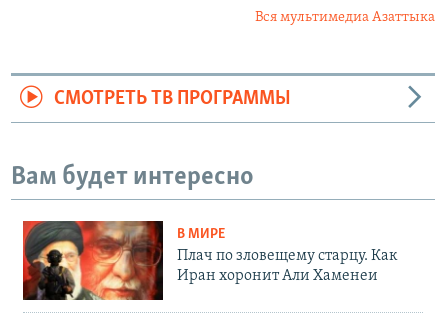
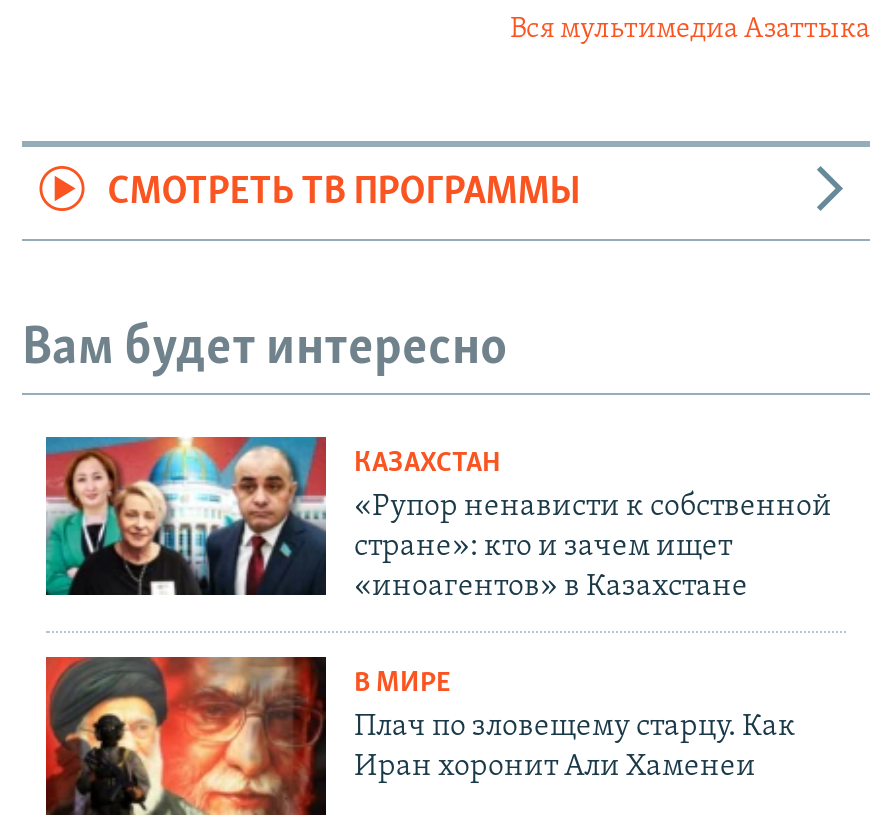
none -> [44,435,832,603] [image] | КАЗАХСТАН | «Рупор ненависти к собственной | стране»: кто и зачем ищет | «иноагентов» в Казахстане

